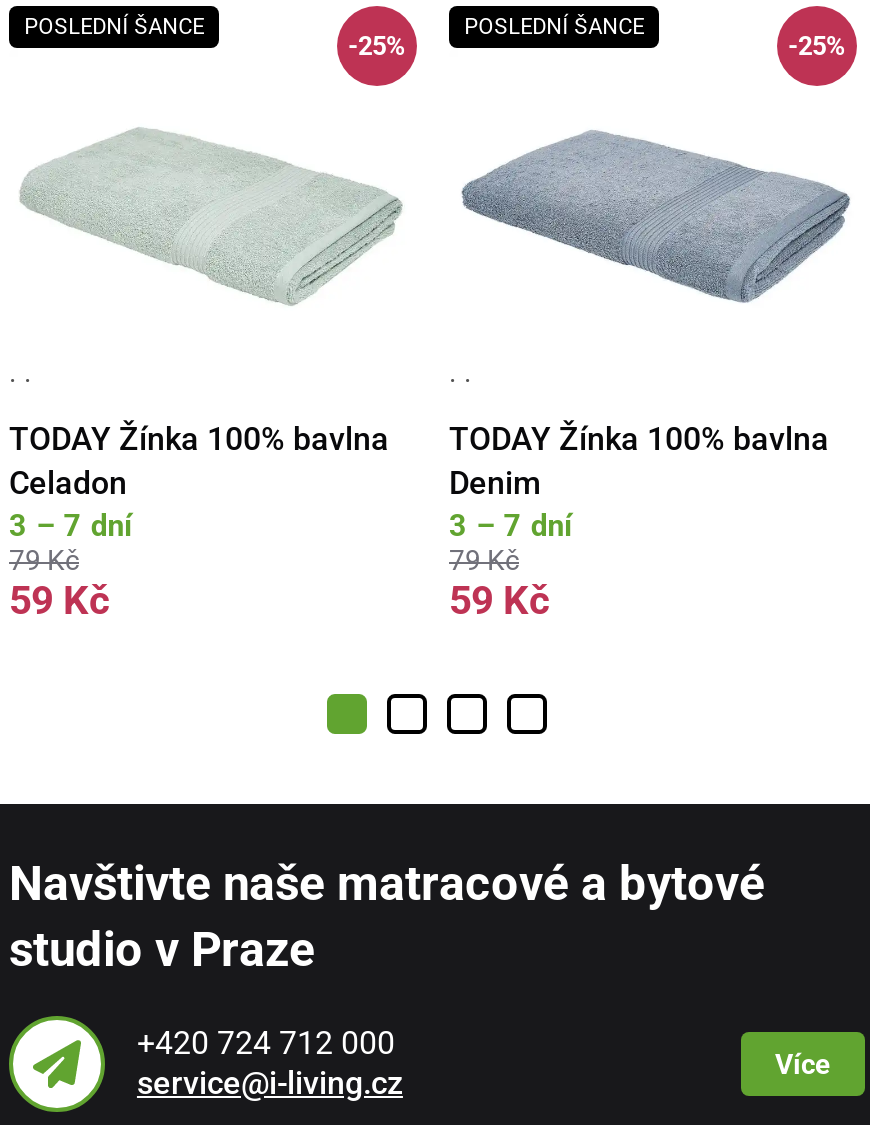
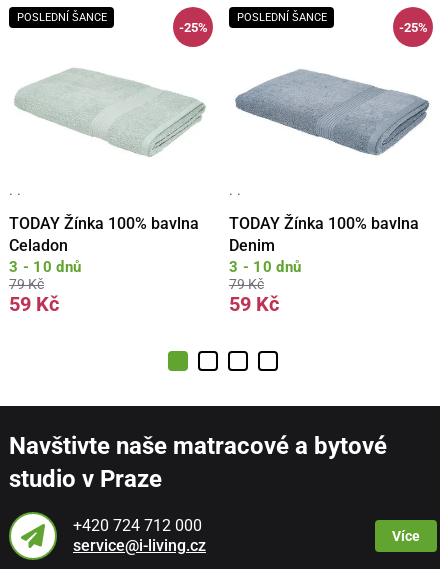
[9,509,133,545] 3 – 7 dní -> [9,258,81,276] 3 - 10 dnů
[449,509,573,545] 3 – 7 dní -> [229,258,301,276] 3 - 10 dnů

